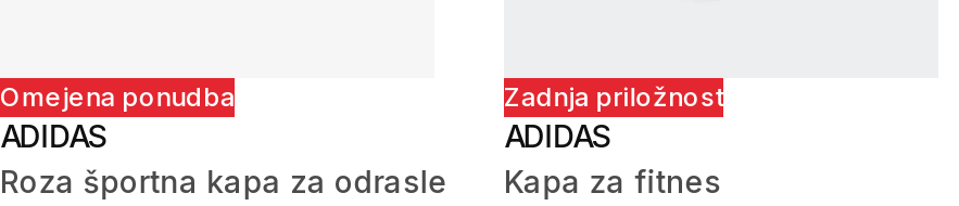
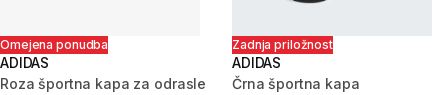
[504,163,721,199] Kapa za fitnes -> [232,75,360,92] Črna športna kapa

